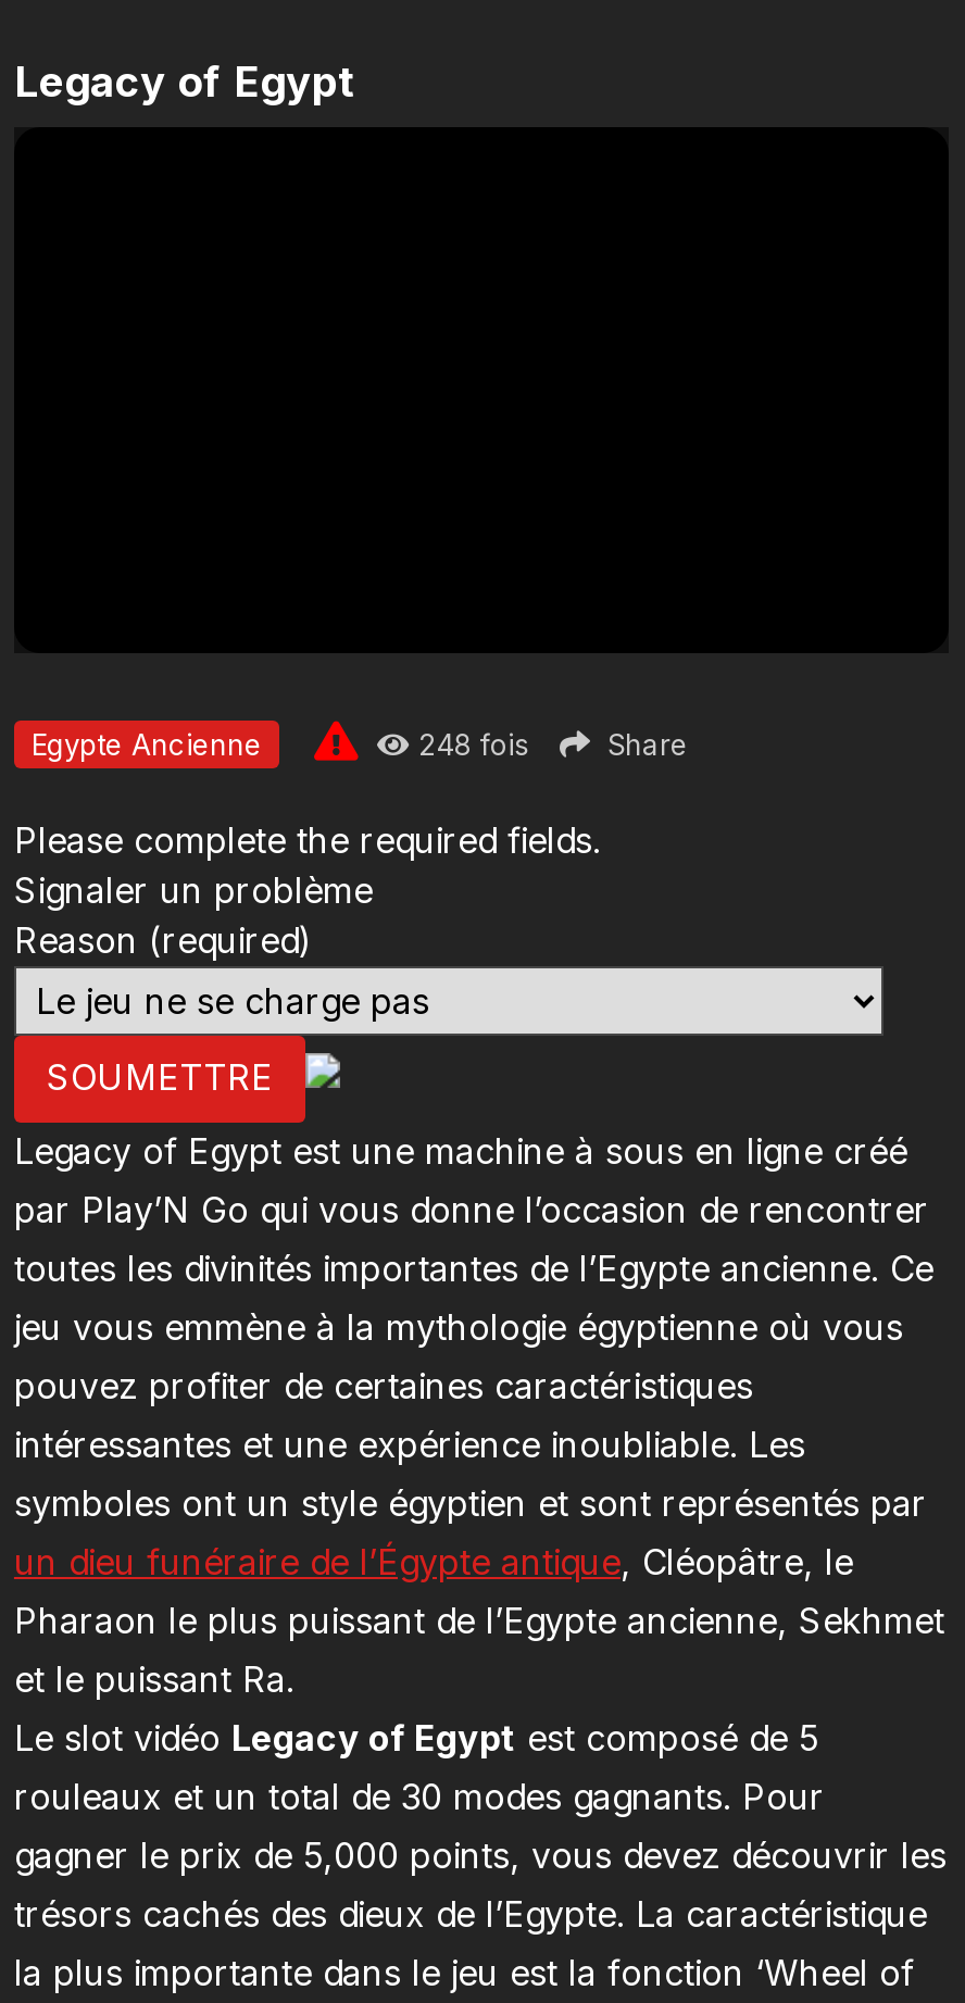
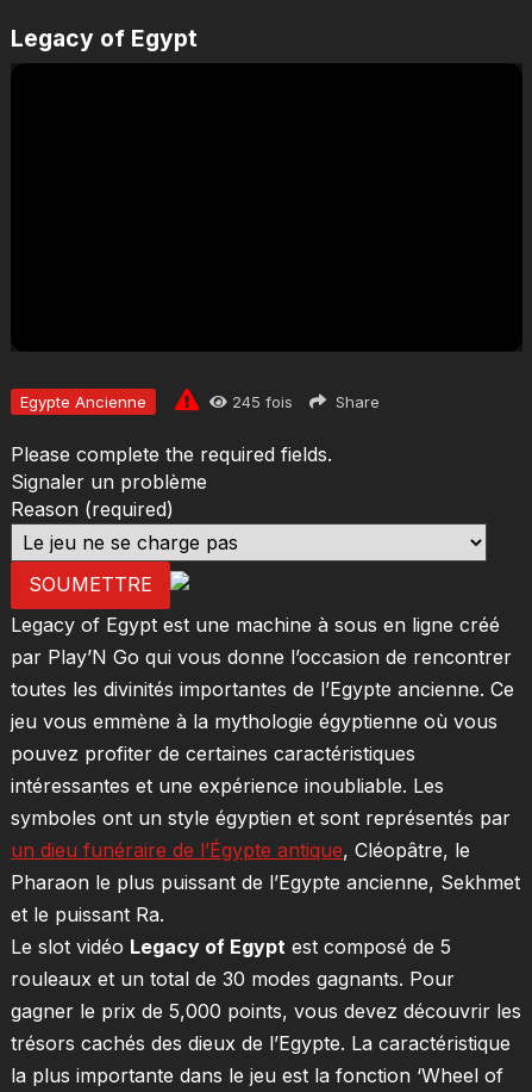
[418,727,688,762] 248 fois Share -> [232,392,380,411] 245 fois Share

